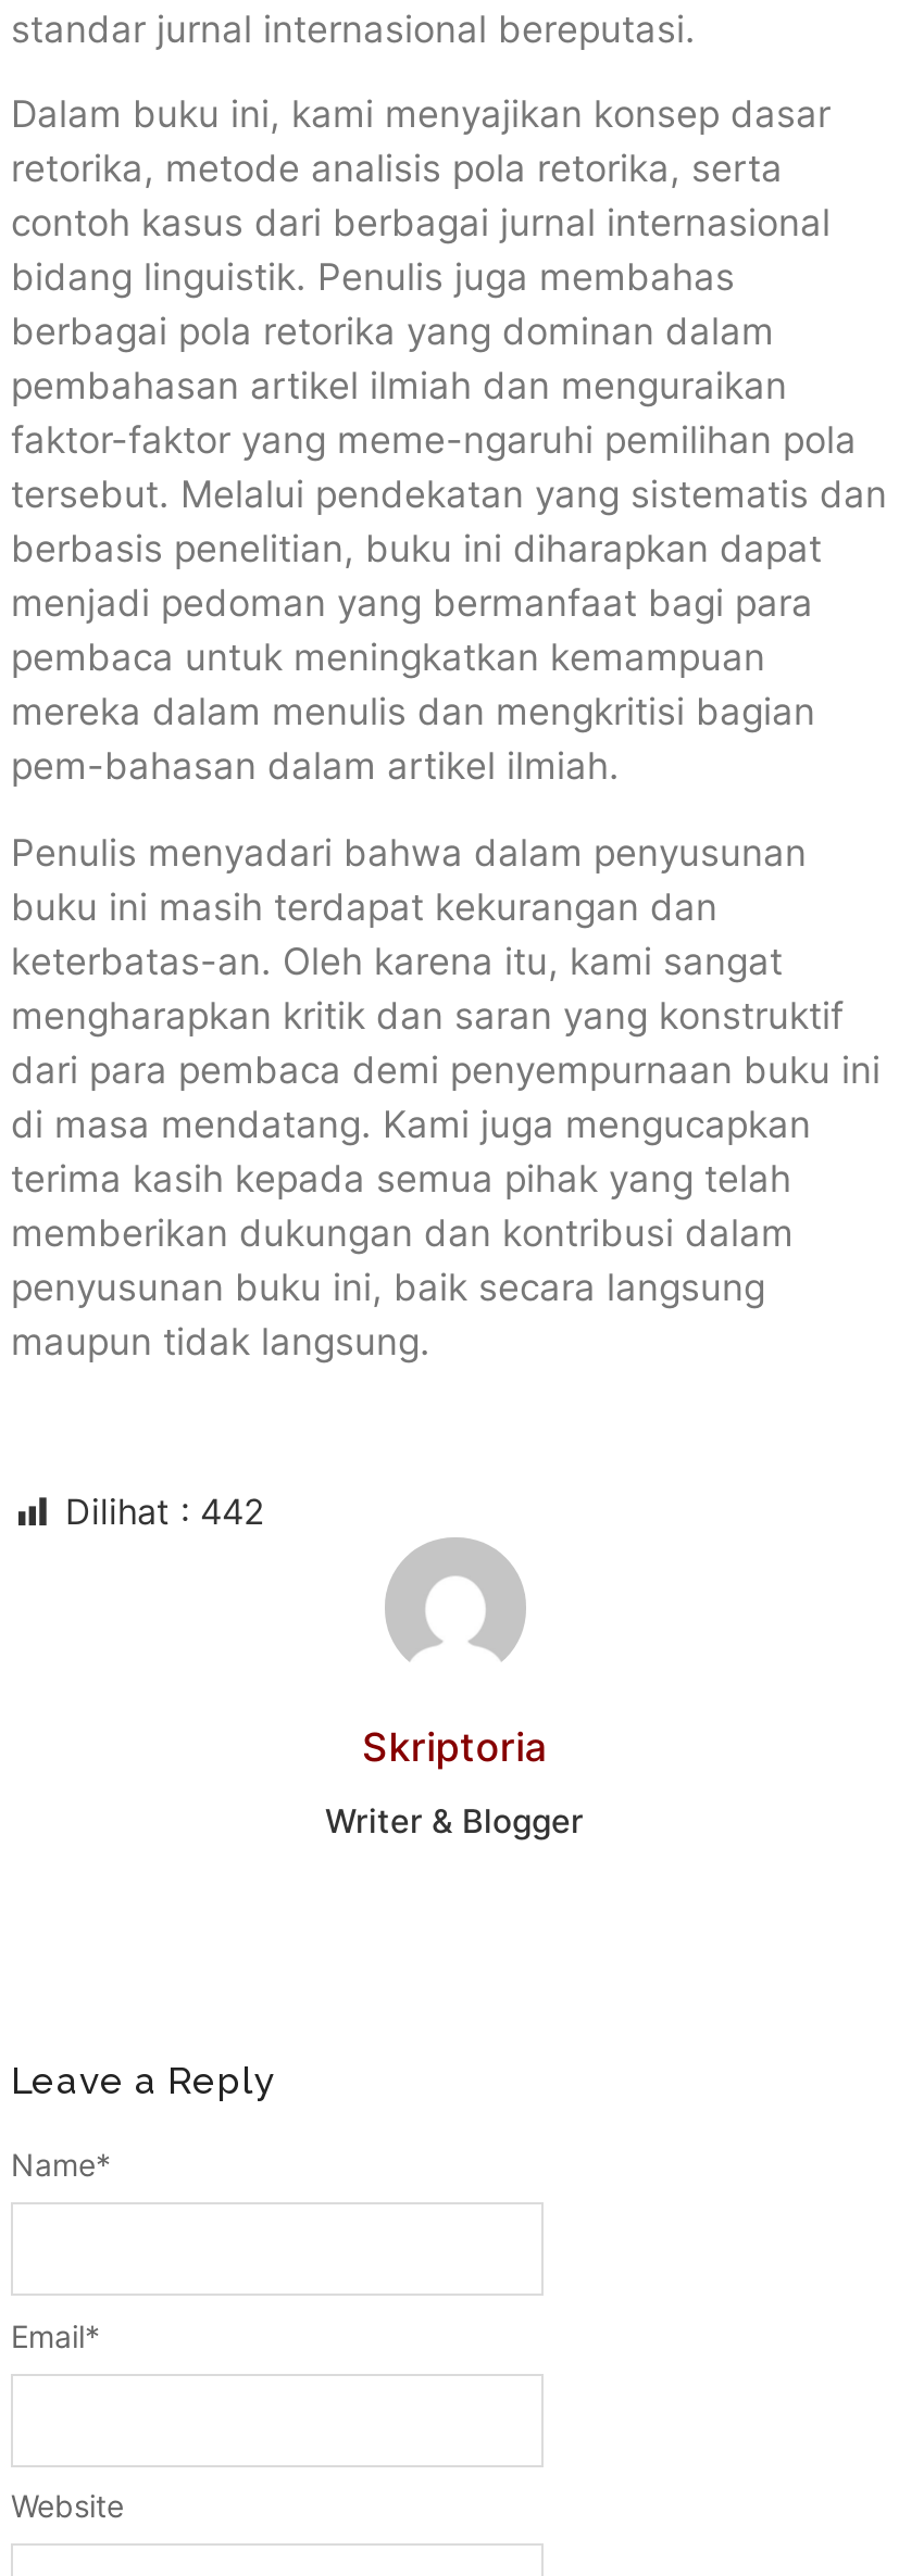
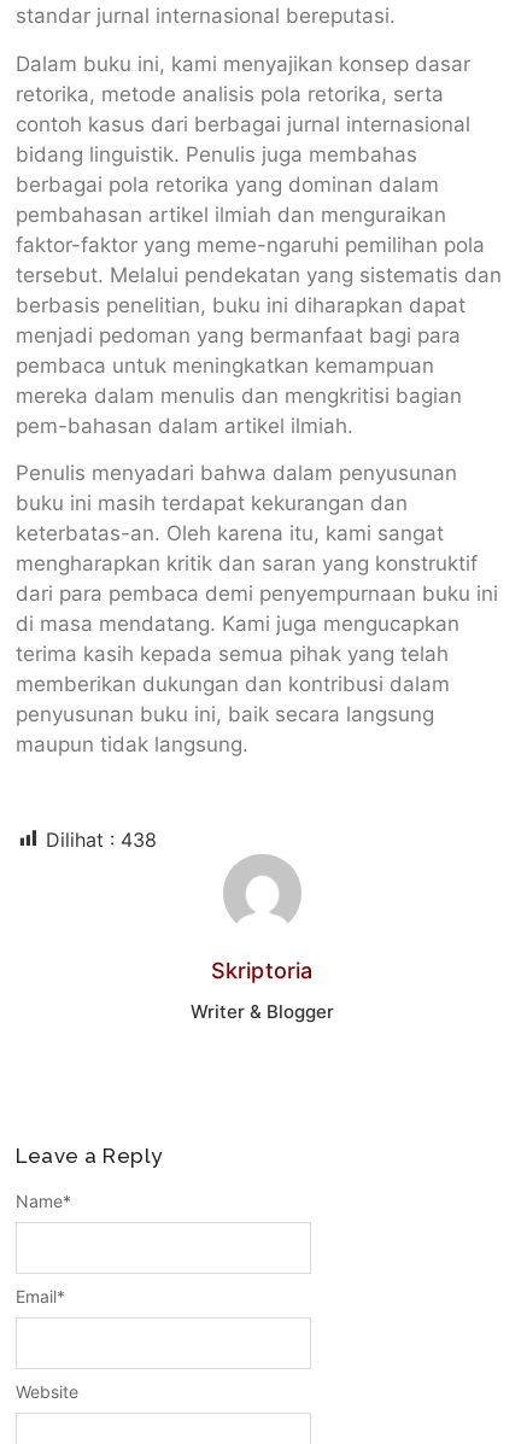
[65,1490,265,1534] Dilihat : 442 -> [46,827,157,851] Dilihat : 438

